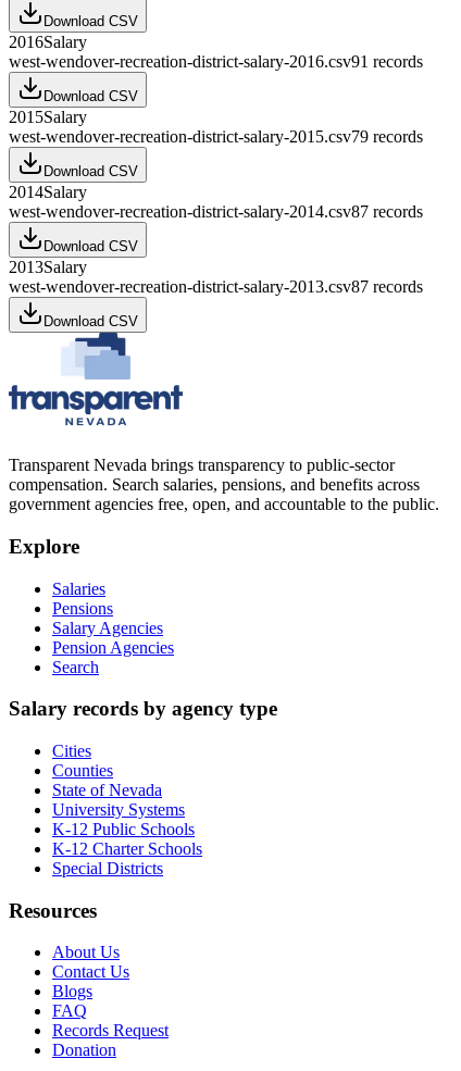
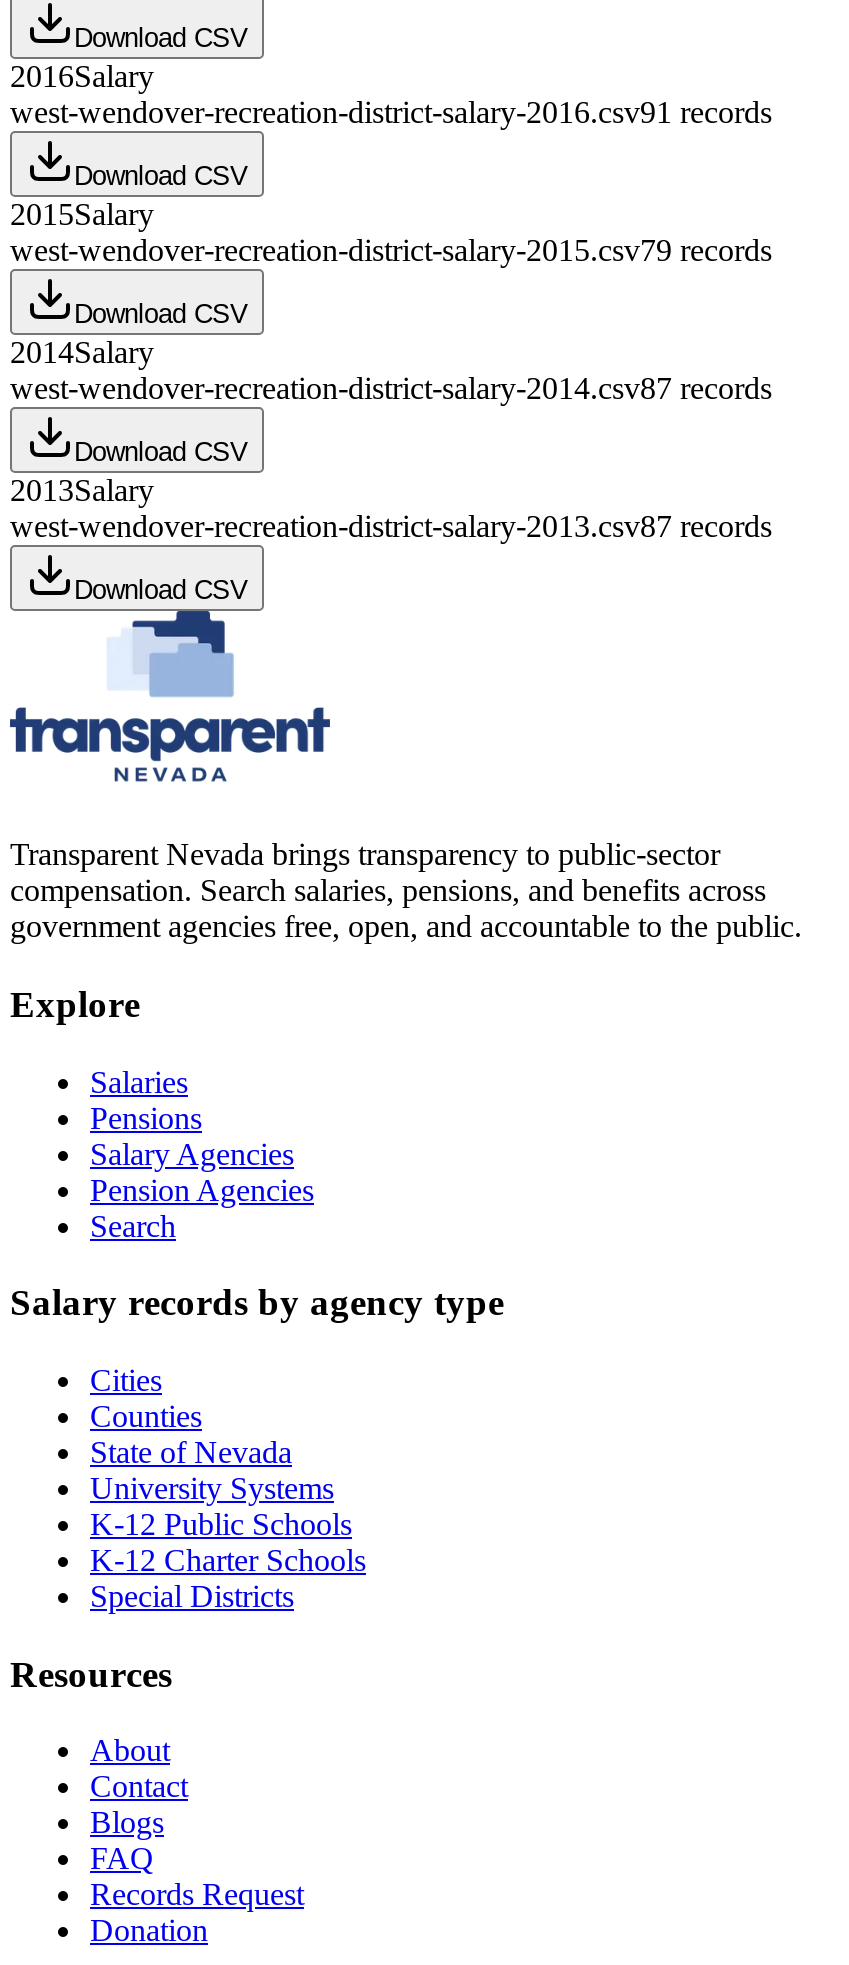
[52,943,129,981] About Us | Contact Us -> [90,1734,188,1804] About | Contact

